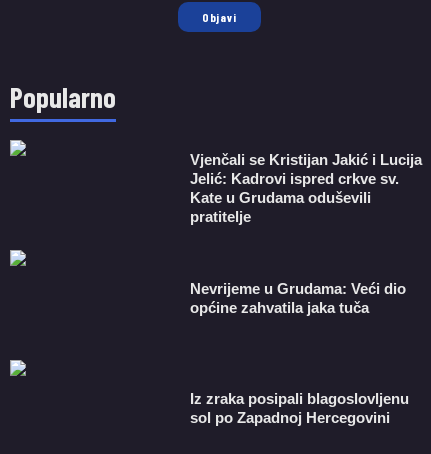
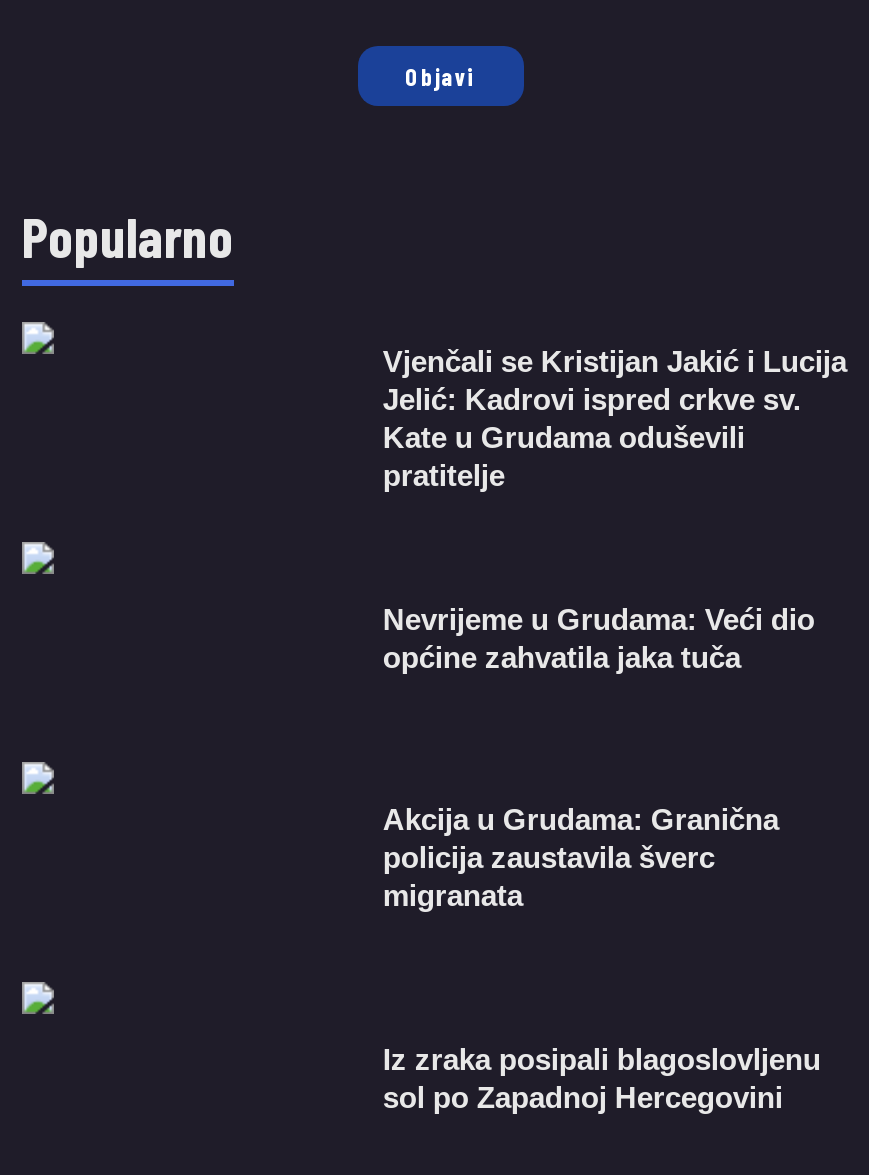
none -> [383,802,779,912] Akcija u Grudama: Granična | policija zaustavila šverc | migranata

